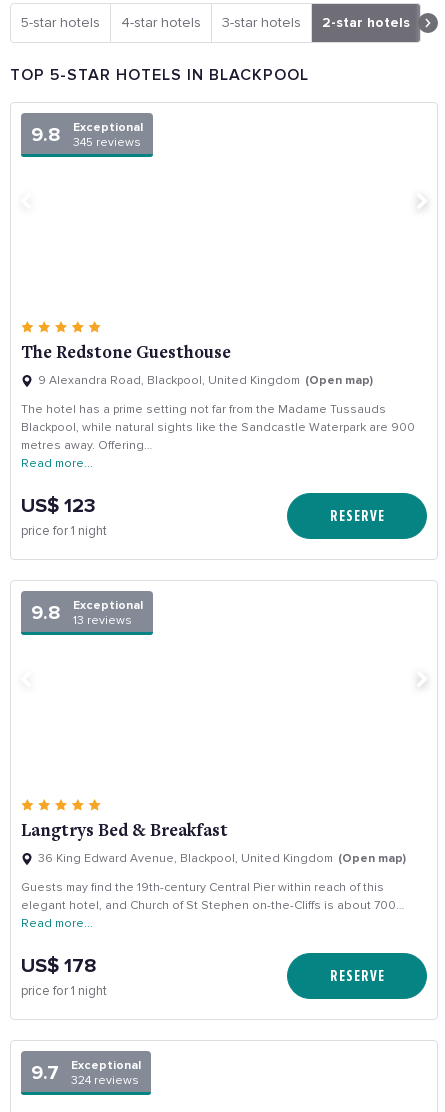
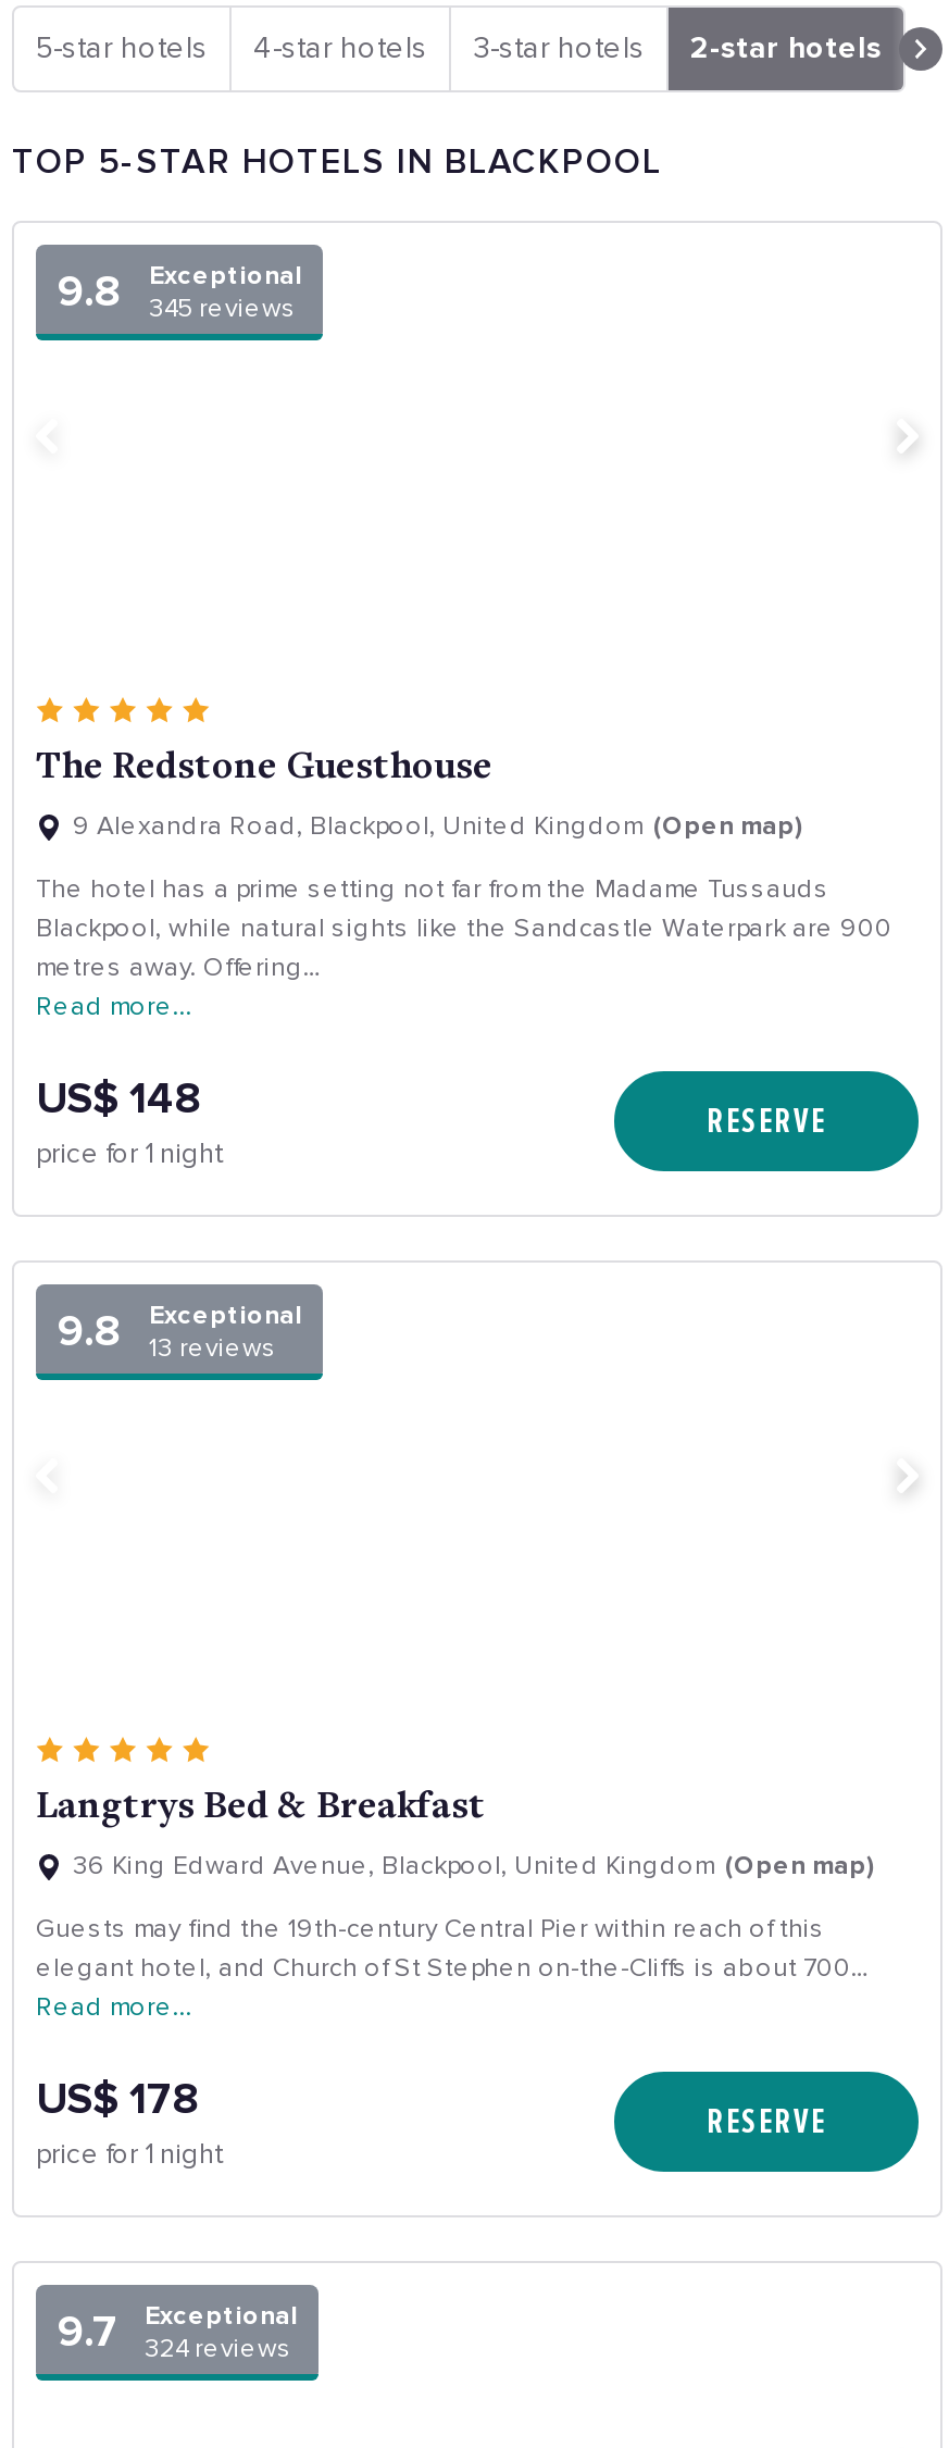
[21,494,96,518] US$ 123 -> [36,1073,203,1126] US$ 148

